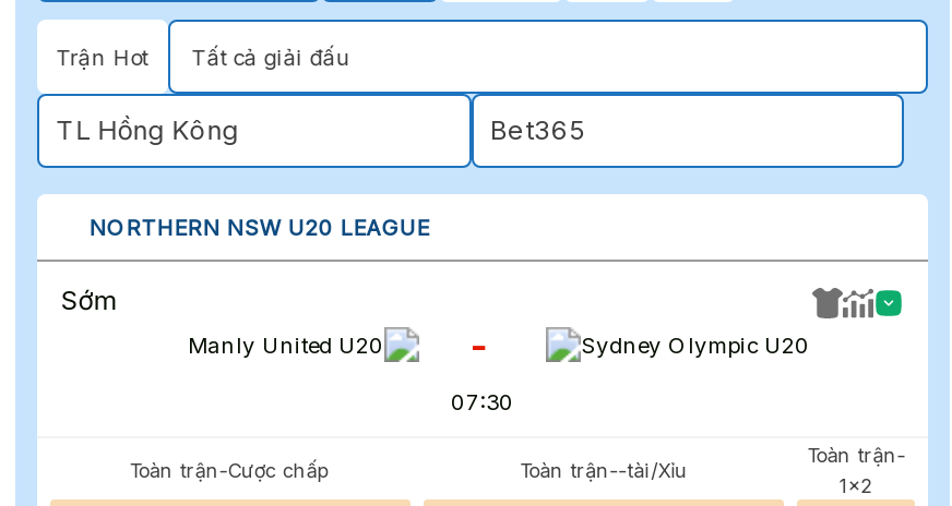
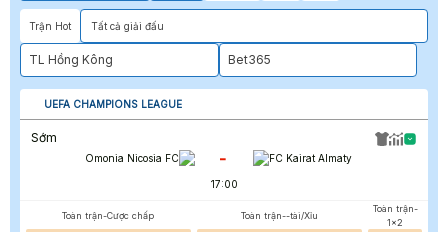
[89,214,430,241] NORTHERN NSW U20 LEAGUE -> [44,98,182,110] UEFA CHAMPIONS LEAGUE
[188,332,384,358] Manly United U20 -> [85,152,179,164] Omonia Nicosia FC
[581,332,810,358] Sydney Olympic U20 -> [269,152,352,164] FC Kairat Almaty
[451,389,514,415] 07:30 -> [210,178,237,190] 17:00

